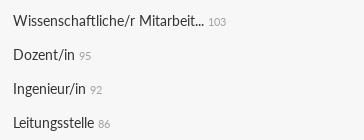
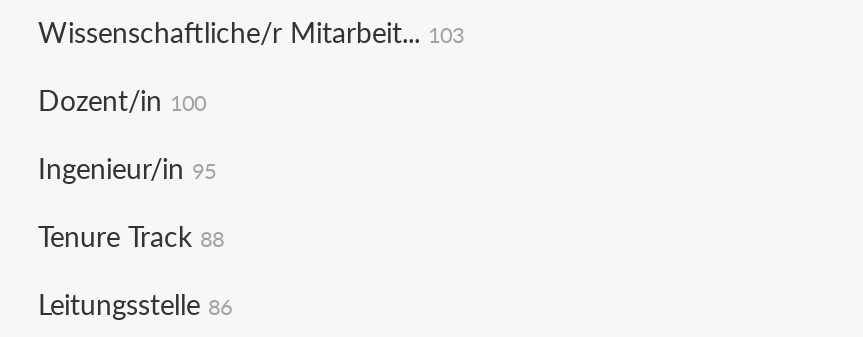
[13,44,102,98] Dozent/in 95 | Ingenieur/in 92 -> [38,79,224,255] Dozent/in 100 | Ingenieur/in 95 | Tenure Track 88

